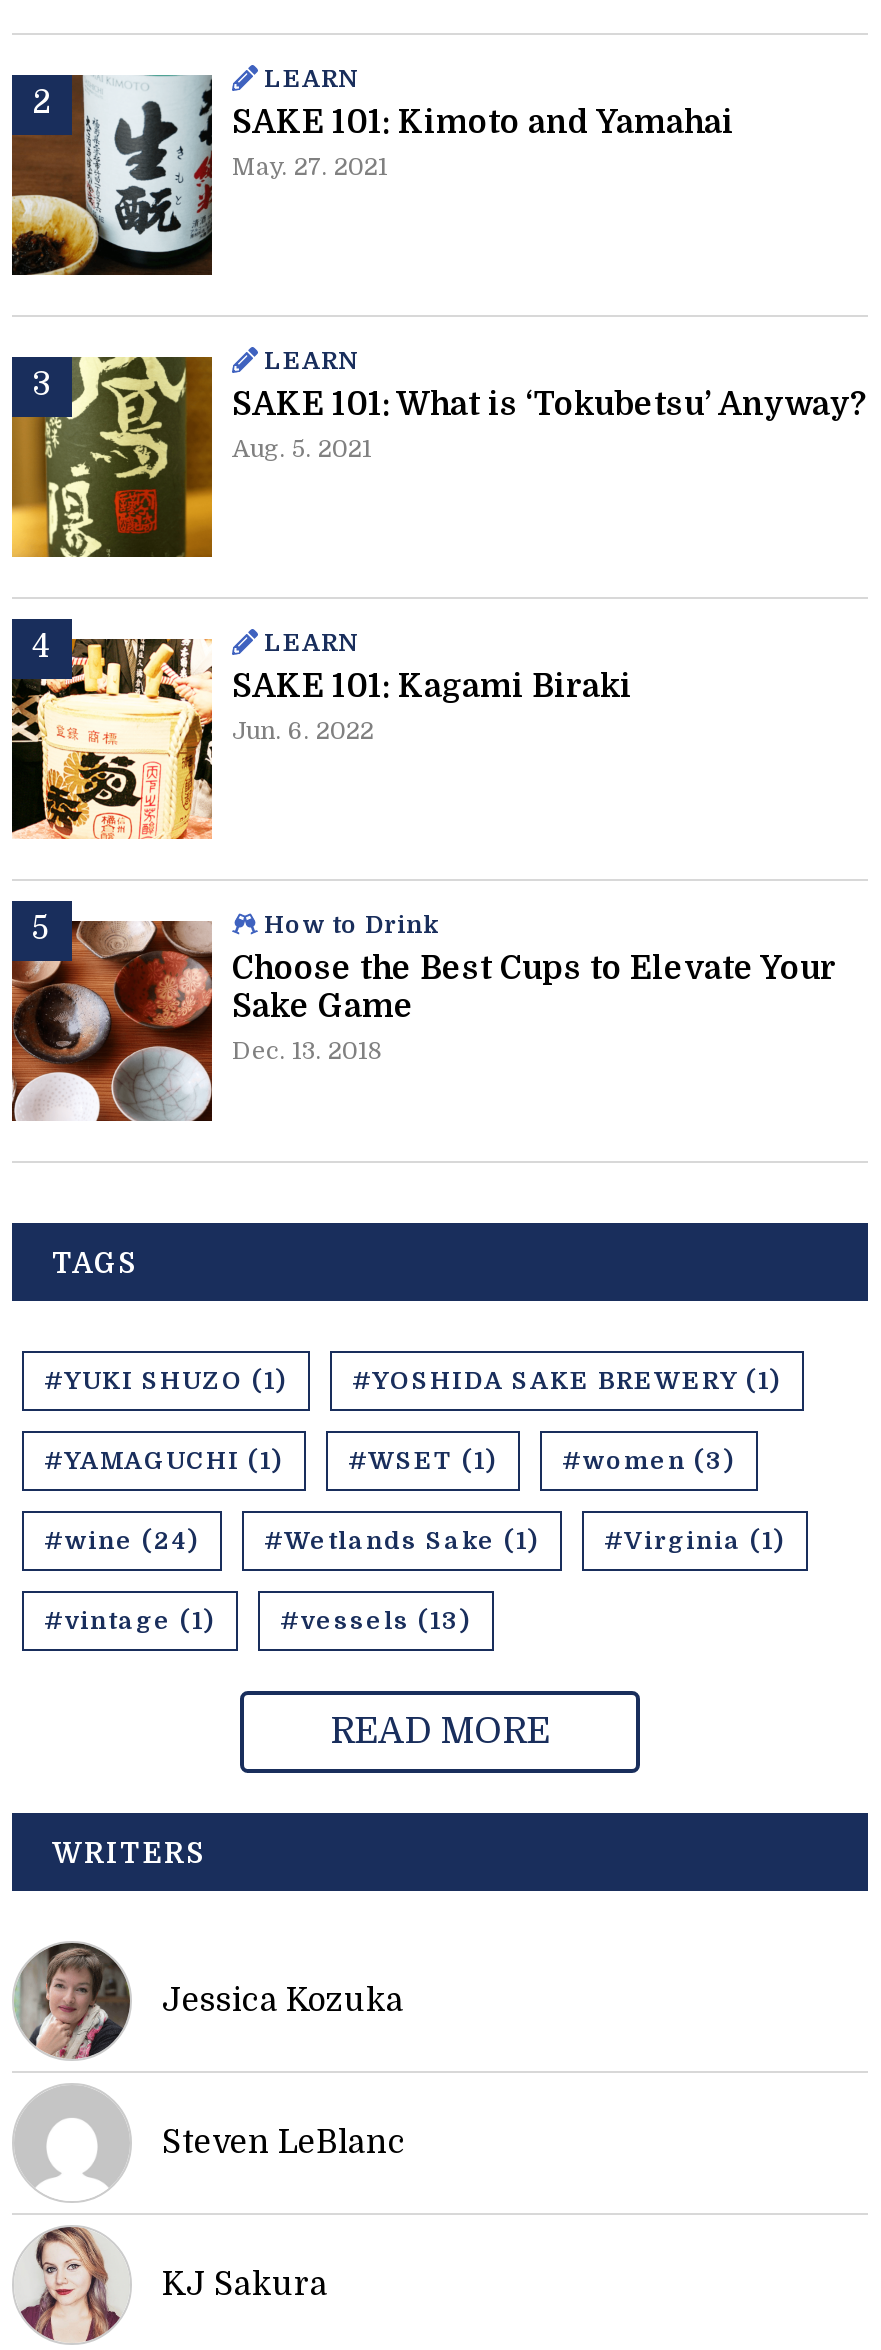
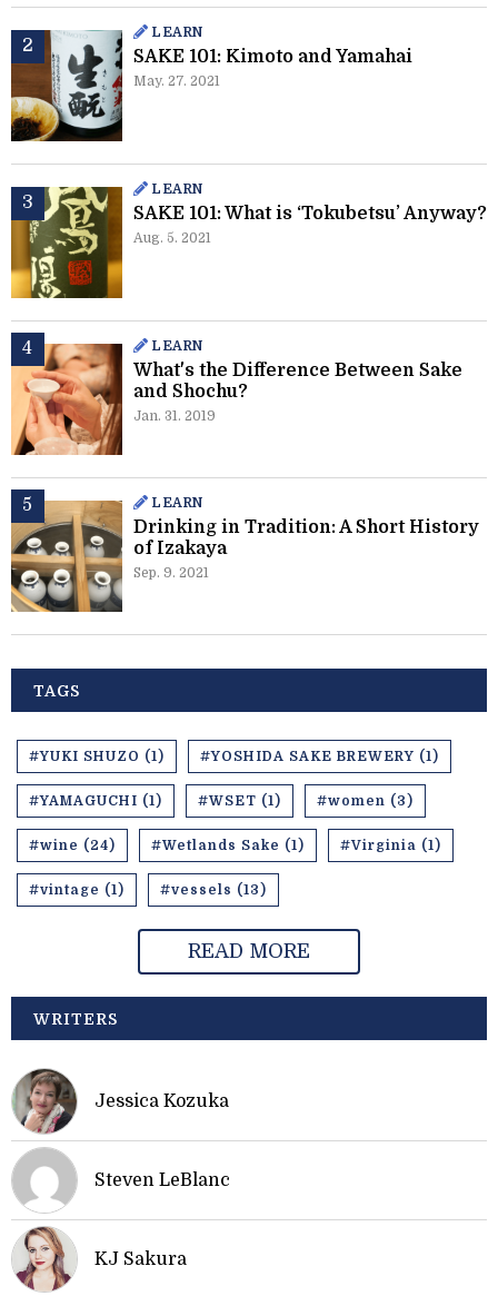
[10,637,632,839] [image] | SAKE 101: Kagami Biraki | Jun. 6. 2022 -> [11,343,462,456] [image] | What's the Difference Between Sake | and Shochu? | Jan. 31. 2019
[10,911,836,1121] [image] | How to Drink | Choose the Best Cups to Elevate Your | Sake Game | Dec. 13. 2018 -> [10,495,479,613] [image] | LEARN | Drinking in Tradition: A Short History | of Izakaya | Sep. 9. 2021

